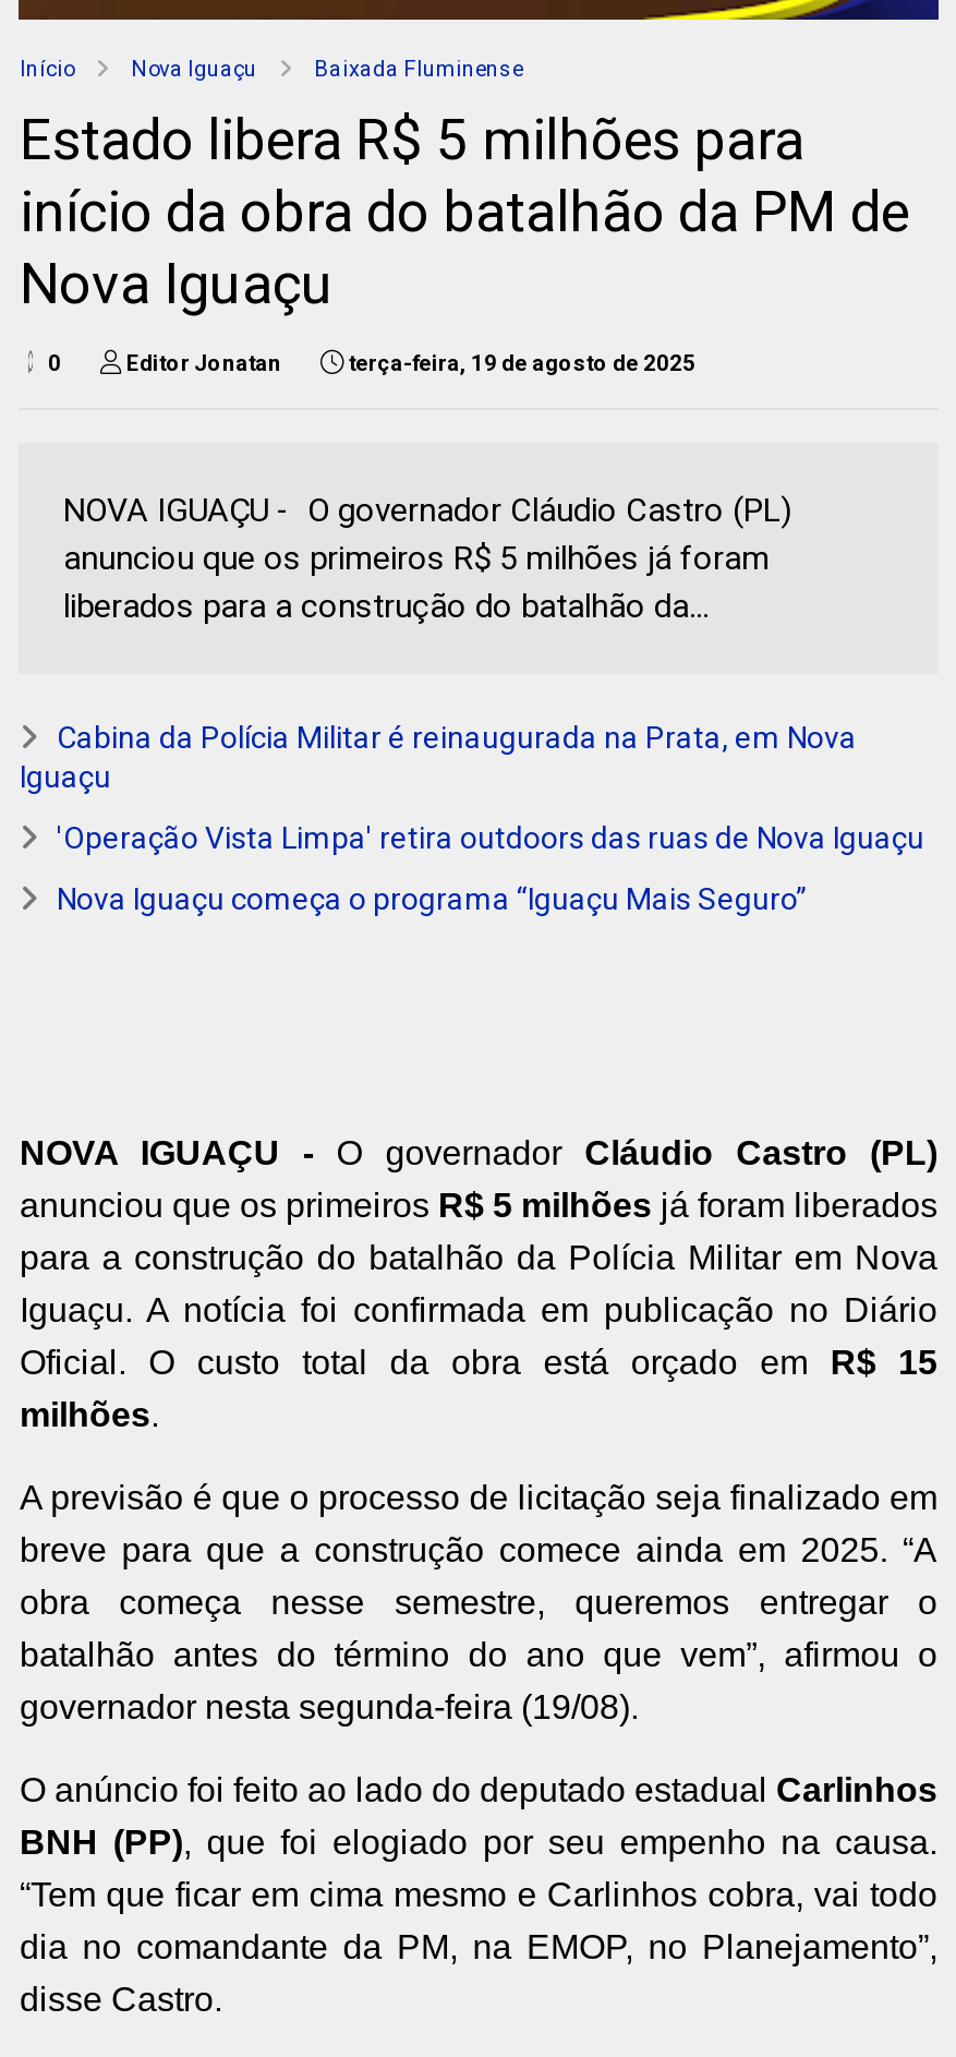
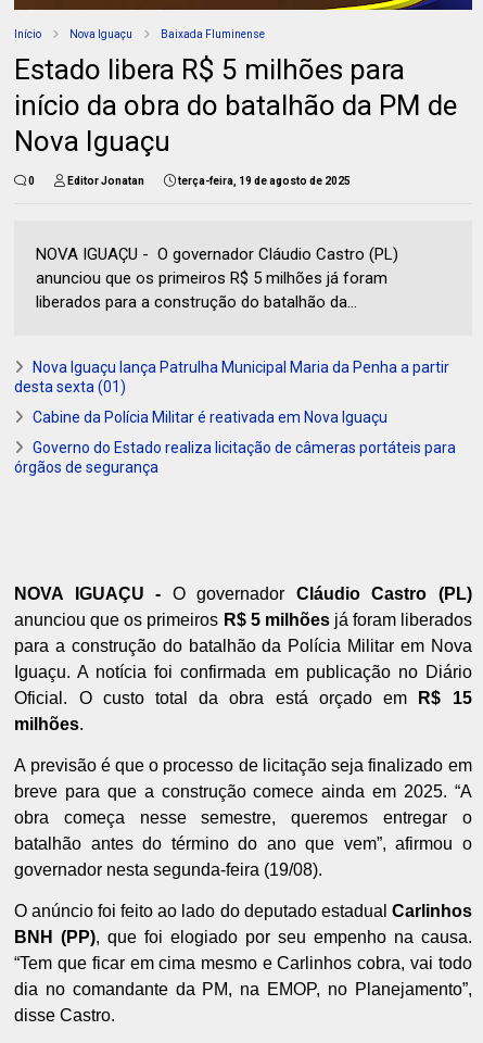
[19,720,857,794] Cabina da Polícia Militar é reinaugurada na Prata, em Nova | Iguaçu -> [15,359,450,395] Nova Iguaçu lança Patrulha Municipal Maria da Penha a partir | desta sexta (01)
[56,820,924,855] 'Operação Vista Limpa' retira outdoors das ruas de Nova Iguaçu -> [33,409,388,426] Cabine da Polícia Militar é reativada em Nova Iguaçu
[56,881,806,916] Nova Iguaçu começa o programa “Iguaçu Mais Seguro” -> [15,439,456,476] Governo do Estado realiza licitação de câmeras portáteis para | órgãos de segurança

